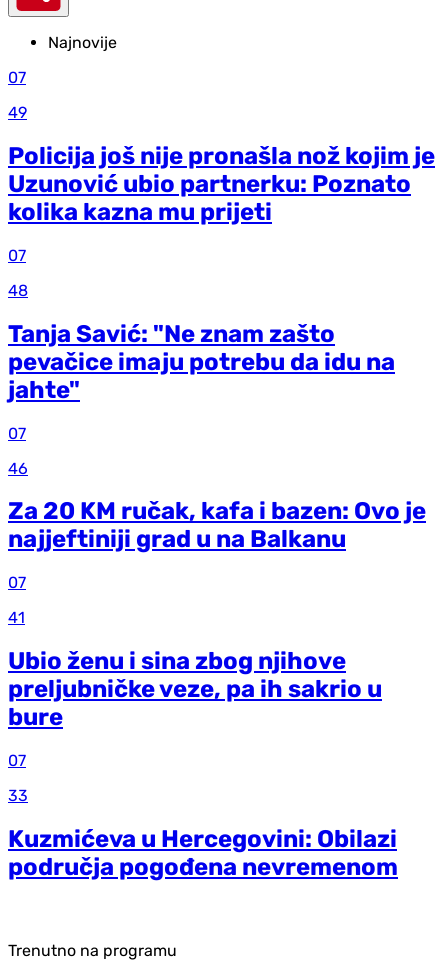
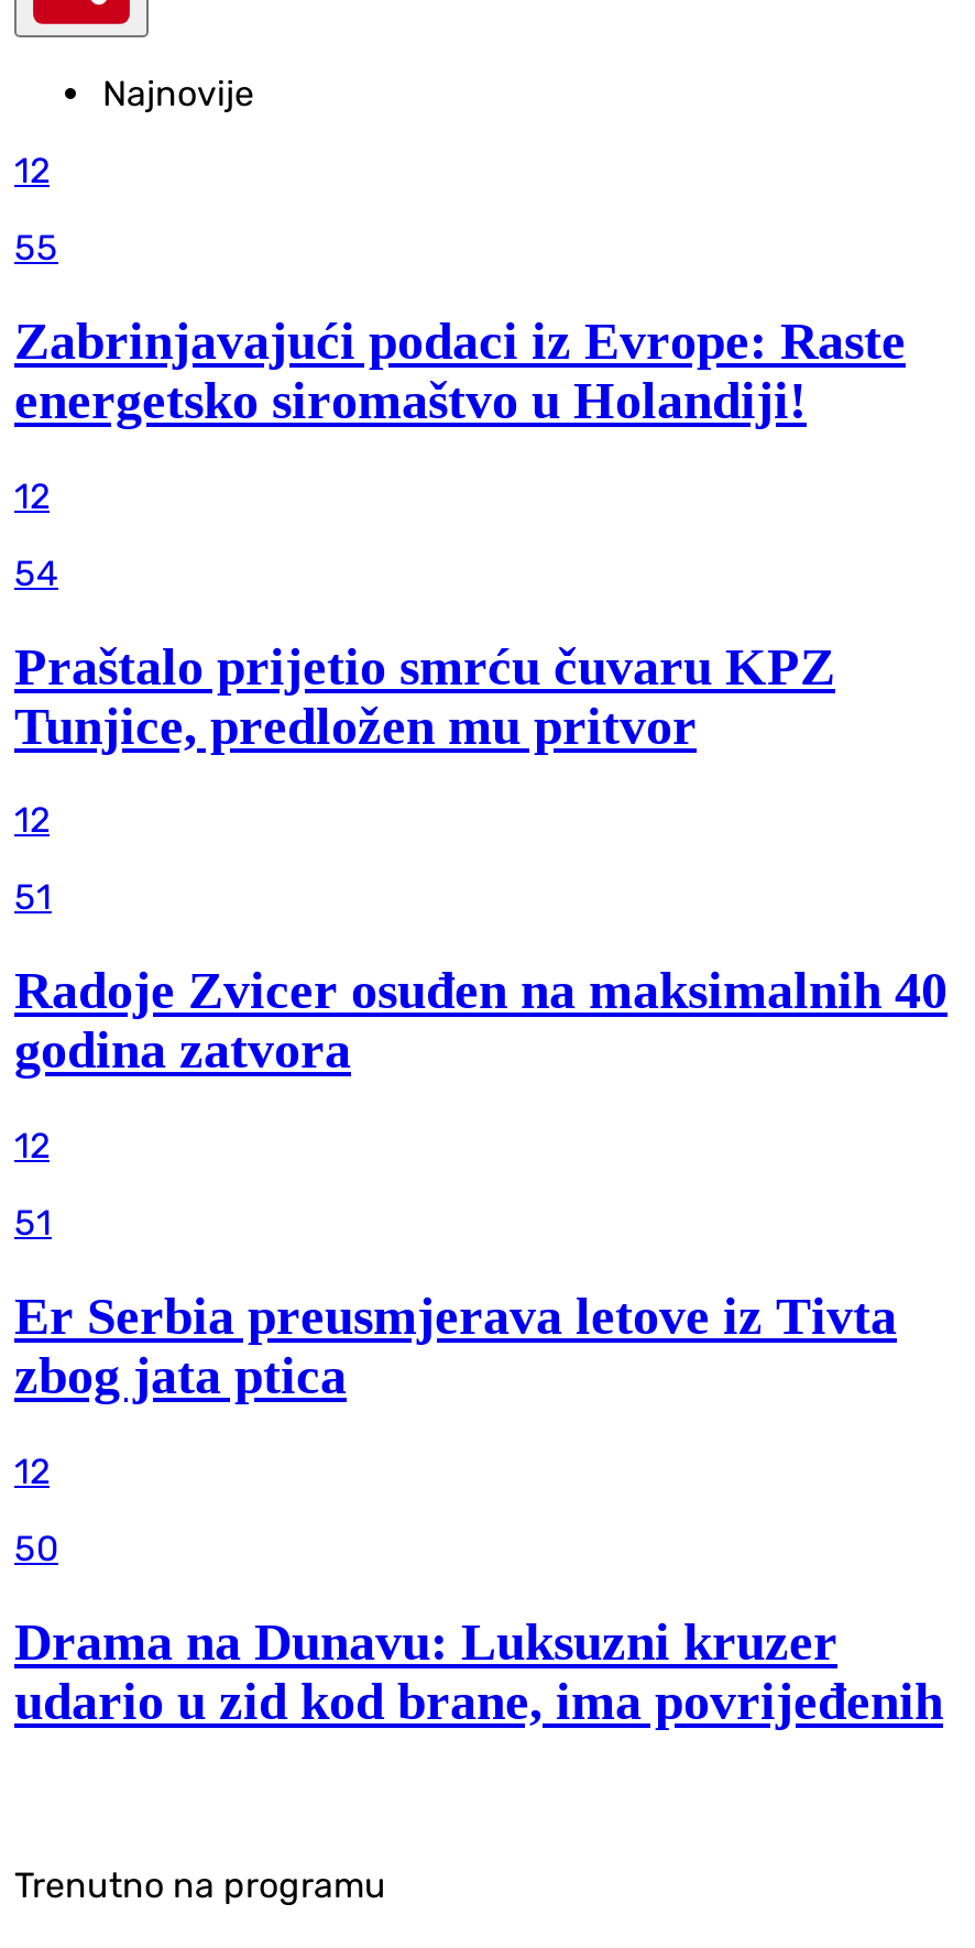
[8,68,26,87] 07 -> [14,149,50,191] 12
[8,103,27,122] 49 -> [14,226,58,268] 55
[8,142,435,226] Policija još nije pronašla nož kojim je | Uzunović ubio partnerku: Poznato | kolika kazna mu prijeti -> [14,312,906,429] Zabrinjavajući podaci iz Evrope: Raste | energetsko siromaštvo u Holandiji!
[8,246,26,265] 07 -> [14,475,50,517] 12
[8,281,28,300] 48 -> [14,552,58,594] 54
[8,320,395,404] Tanja Savić: "Ne znam zašto | pevačice imaju potrebu da idu na | jahte" -> [14,637,835,754] Praštalo prijetio smrću čuvaru KPZ | Tunjice, predložen mu pritvor
[8,423,26,442] 07 -> [14,800,50,842] 12
[8,458,28,477] 46 -> [14,877,52,919] 51
[8,497,426,553] Za 20 KM ručak, kafa i bazen: Ovo je | najjeftiniji grad u na Balkanu -> [14,963,947,1079] Radoje Zvicer osuđen na maksimalnih 40 | godina zatvora
[8,573,26,592] 07 -> [14,1125,50,1167] 12
[8,608,25,627] 41 -> [14,1202,52,1244] 51
[8,647,382,731] Ubio ženu i sina zbog njihove | preljubničke veze, pa ih sakrio u | bure -> [14,1288,897,1405] Er Serbia preusmjerava letove iz Tivta | zbog jata ptica
[8,751,26,770] 07 -> [14,1451,50,1493] 12
[8,786,28,805] 33 -> [14,1528,58,1570] 50
[8,825,398,881] Kuzmićeva u Hercegovini: Obilazi | područja pogođena nevremenom -> [14,1613,943,1730] Drama na Dunavu: Luksuzni kruzer | udario u zid kod brane, ima povrijeđenih

